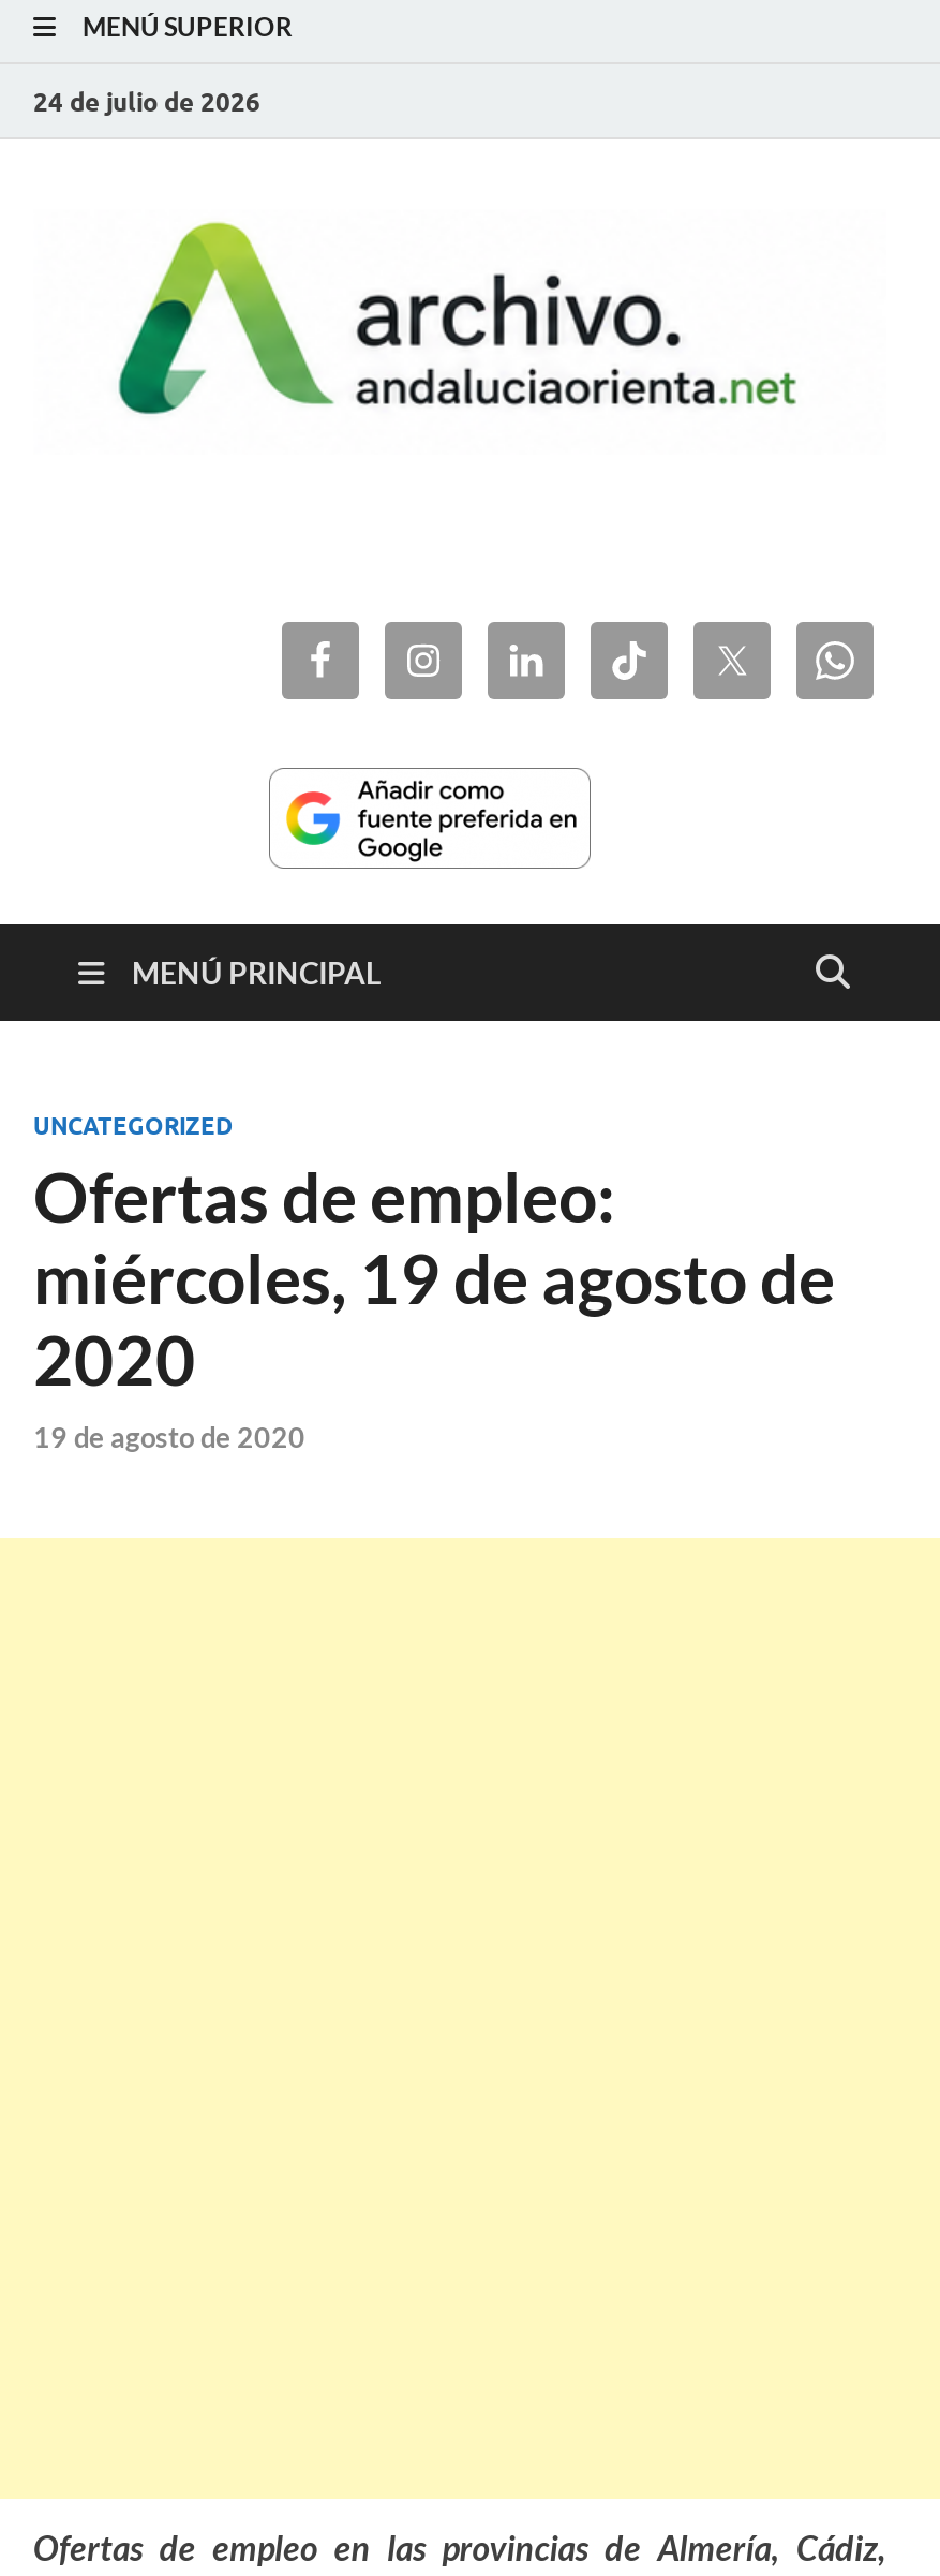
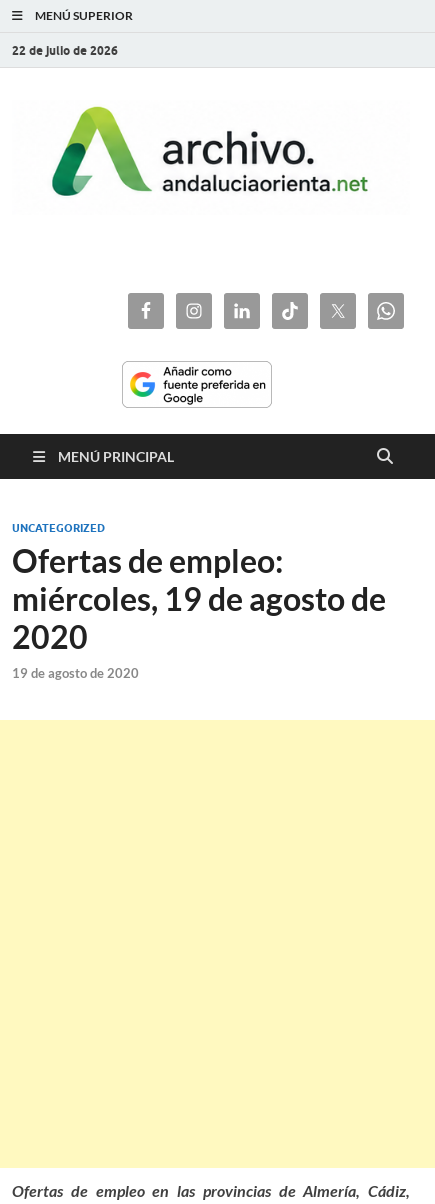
[33,85,260,117] 24 de julio de 2026 -> [12,42,118,57] 22 de julio de 2026

